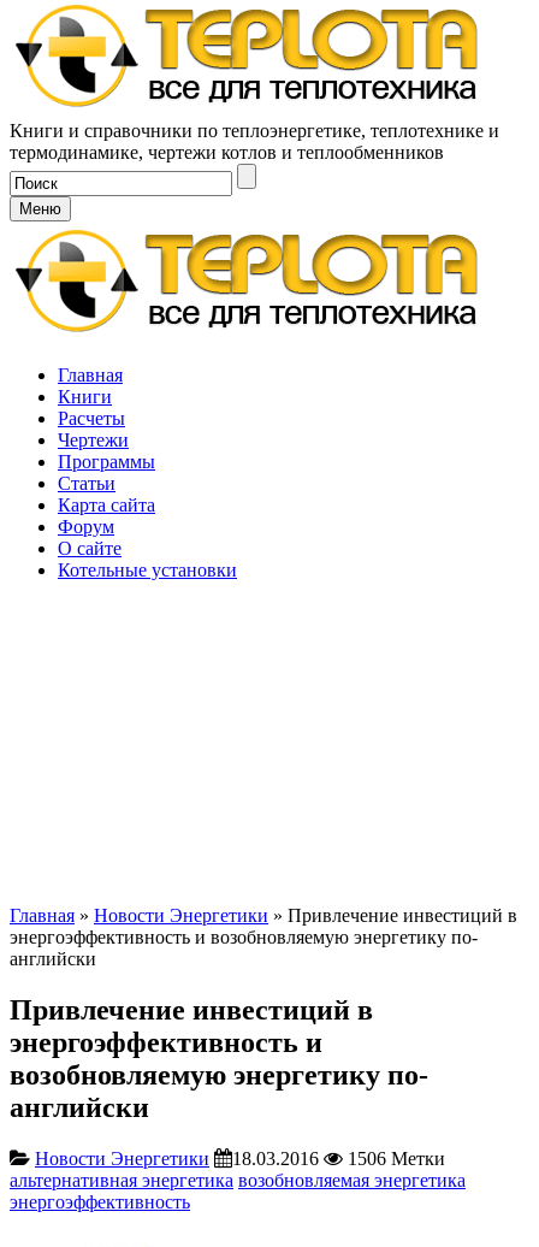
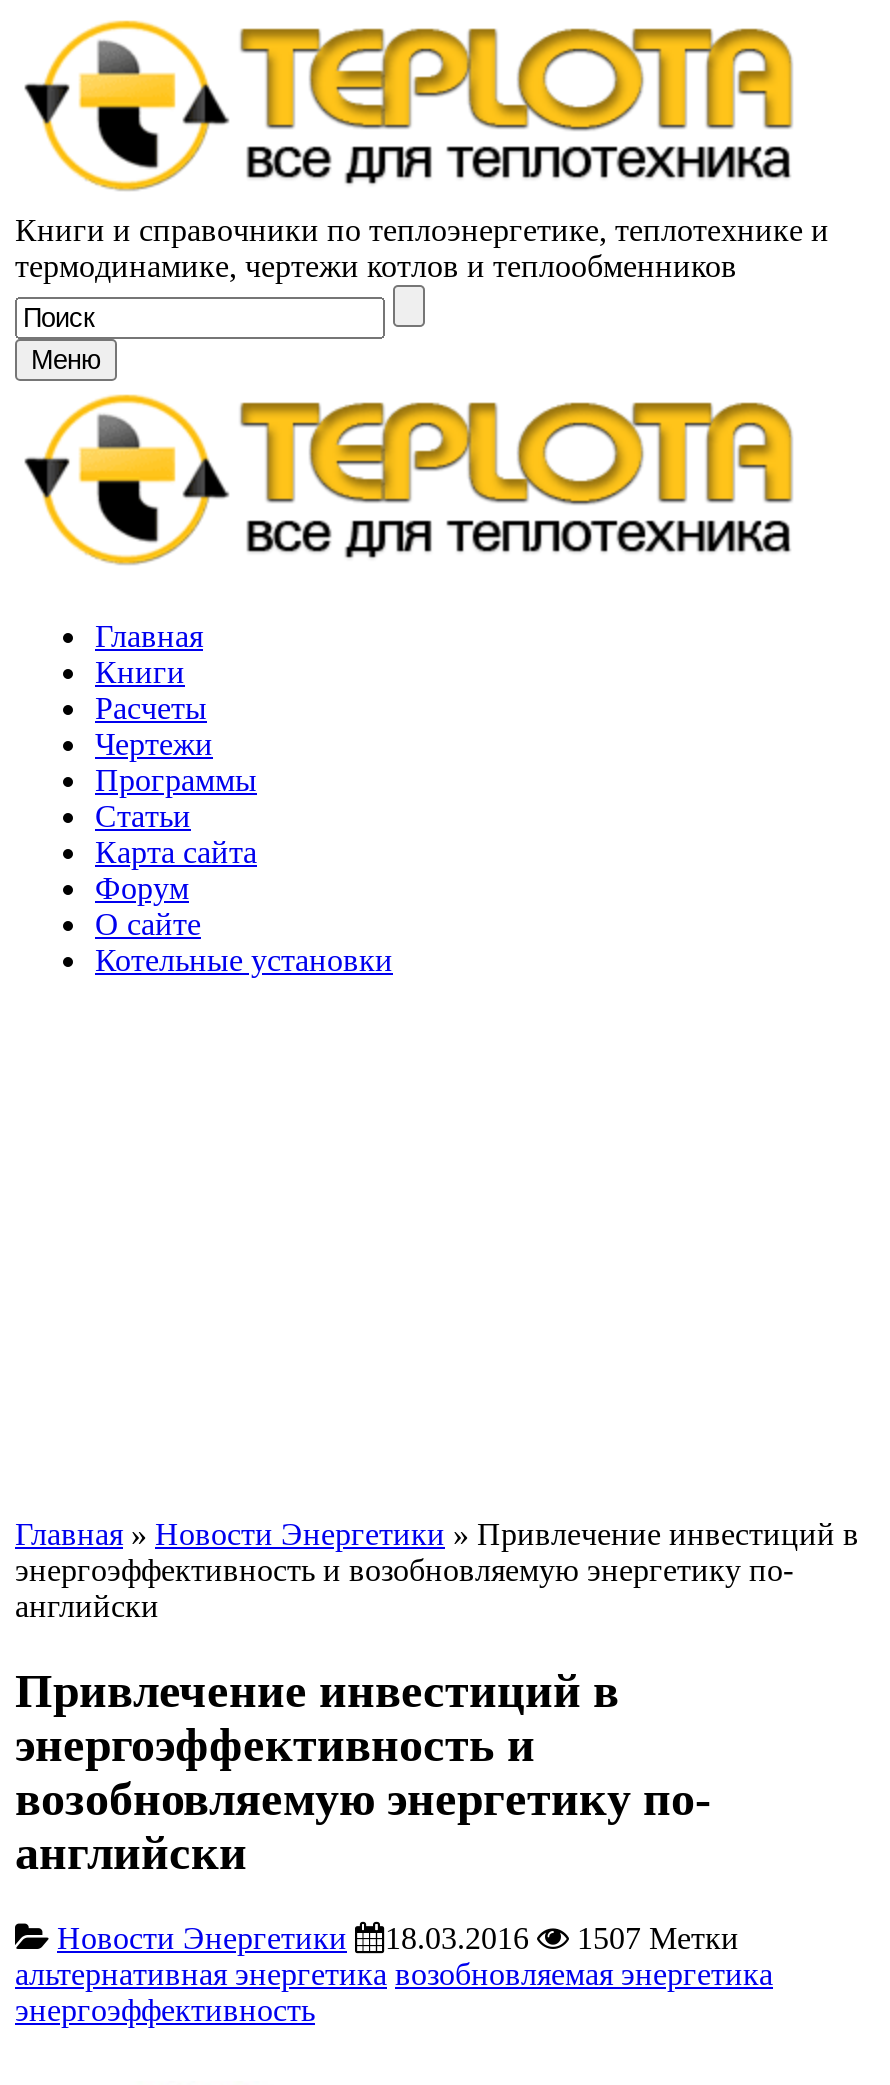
[35,1148,445,1169] Новости Энергетики 18.03.2016 1506 Метки -> [57,1921,739,1955] Новости Энергетики 18.03.2016 1507 Метки

